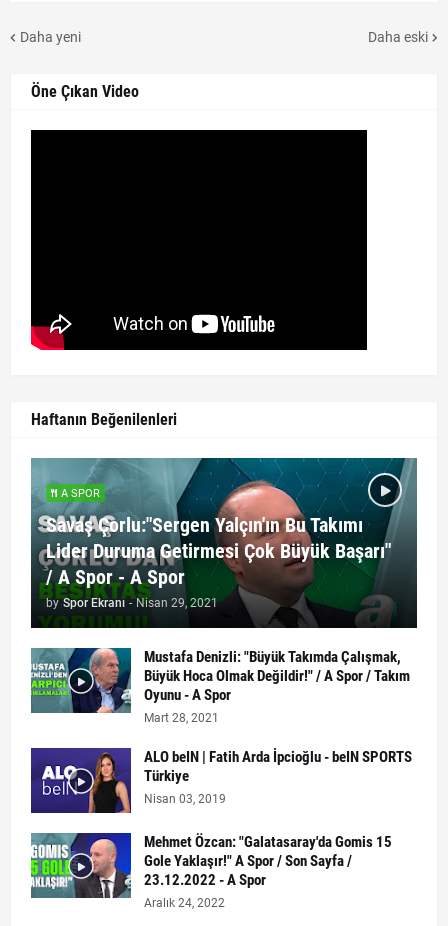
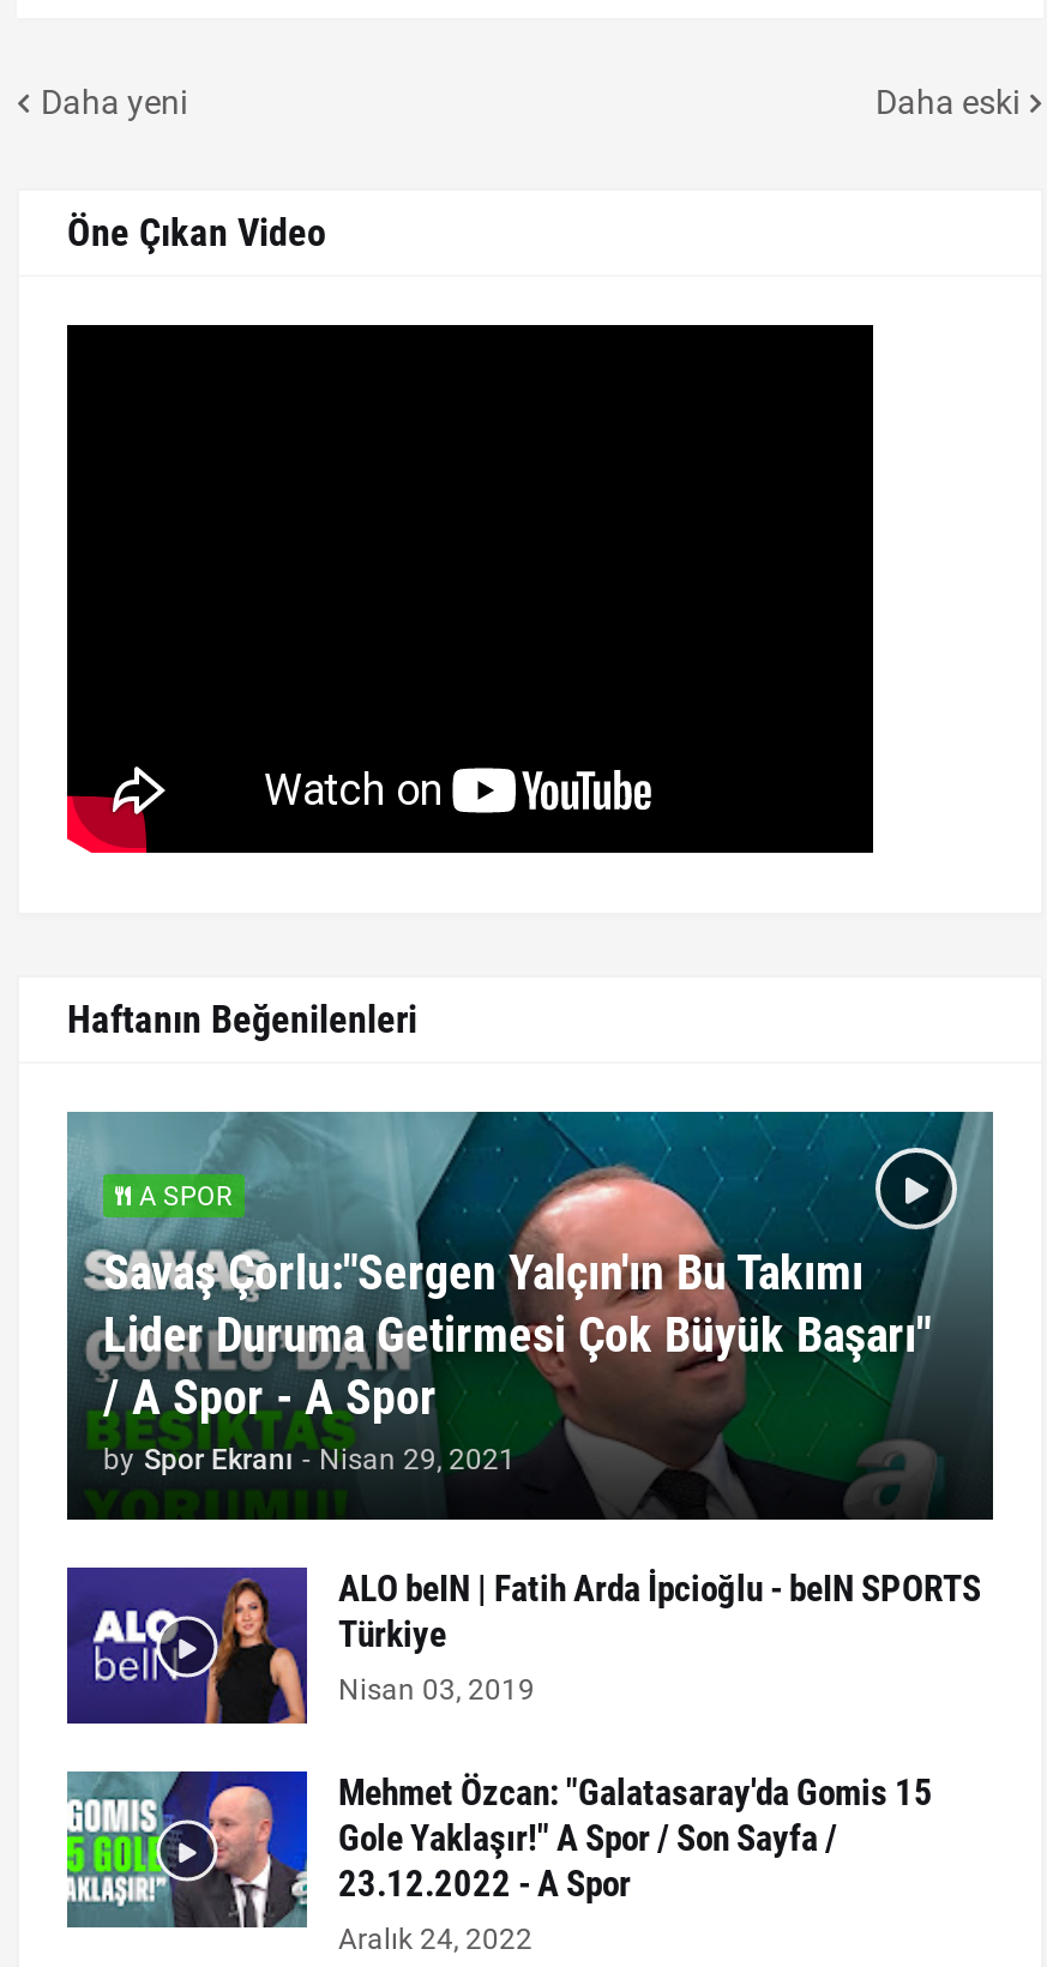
[30,647,410,725] [image] | Mustafa Denizli: "Büyük Takımda Çalışmak, | Büyük Hoca Olmak Değildir!" / A Spor / Takım | Oyunu - A Spor | Mart 28, 2021 -> none

